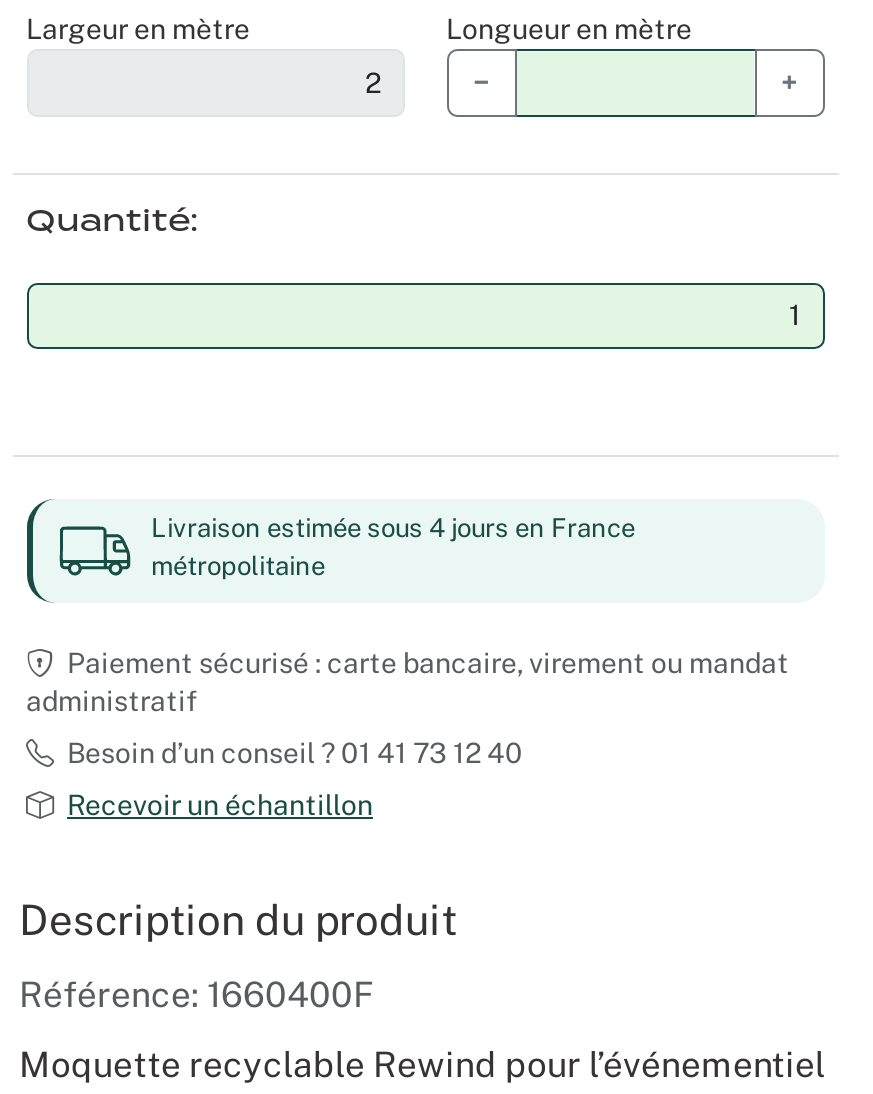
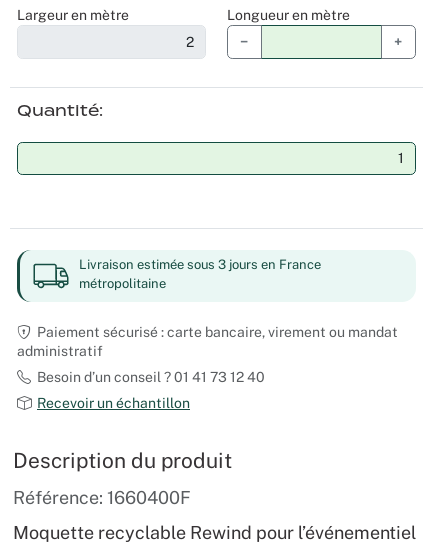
[151,513,635,543] Livraison estimée sous 4 jours en France -> [79,257,321,272] Livraison estimée sous 3 jours en France

